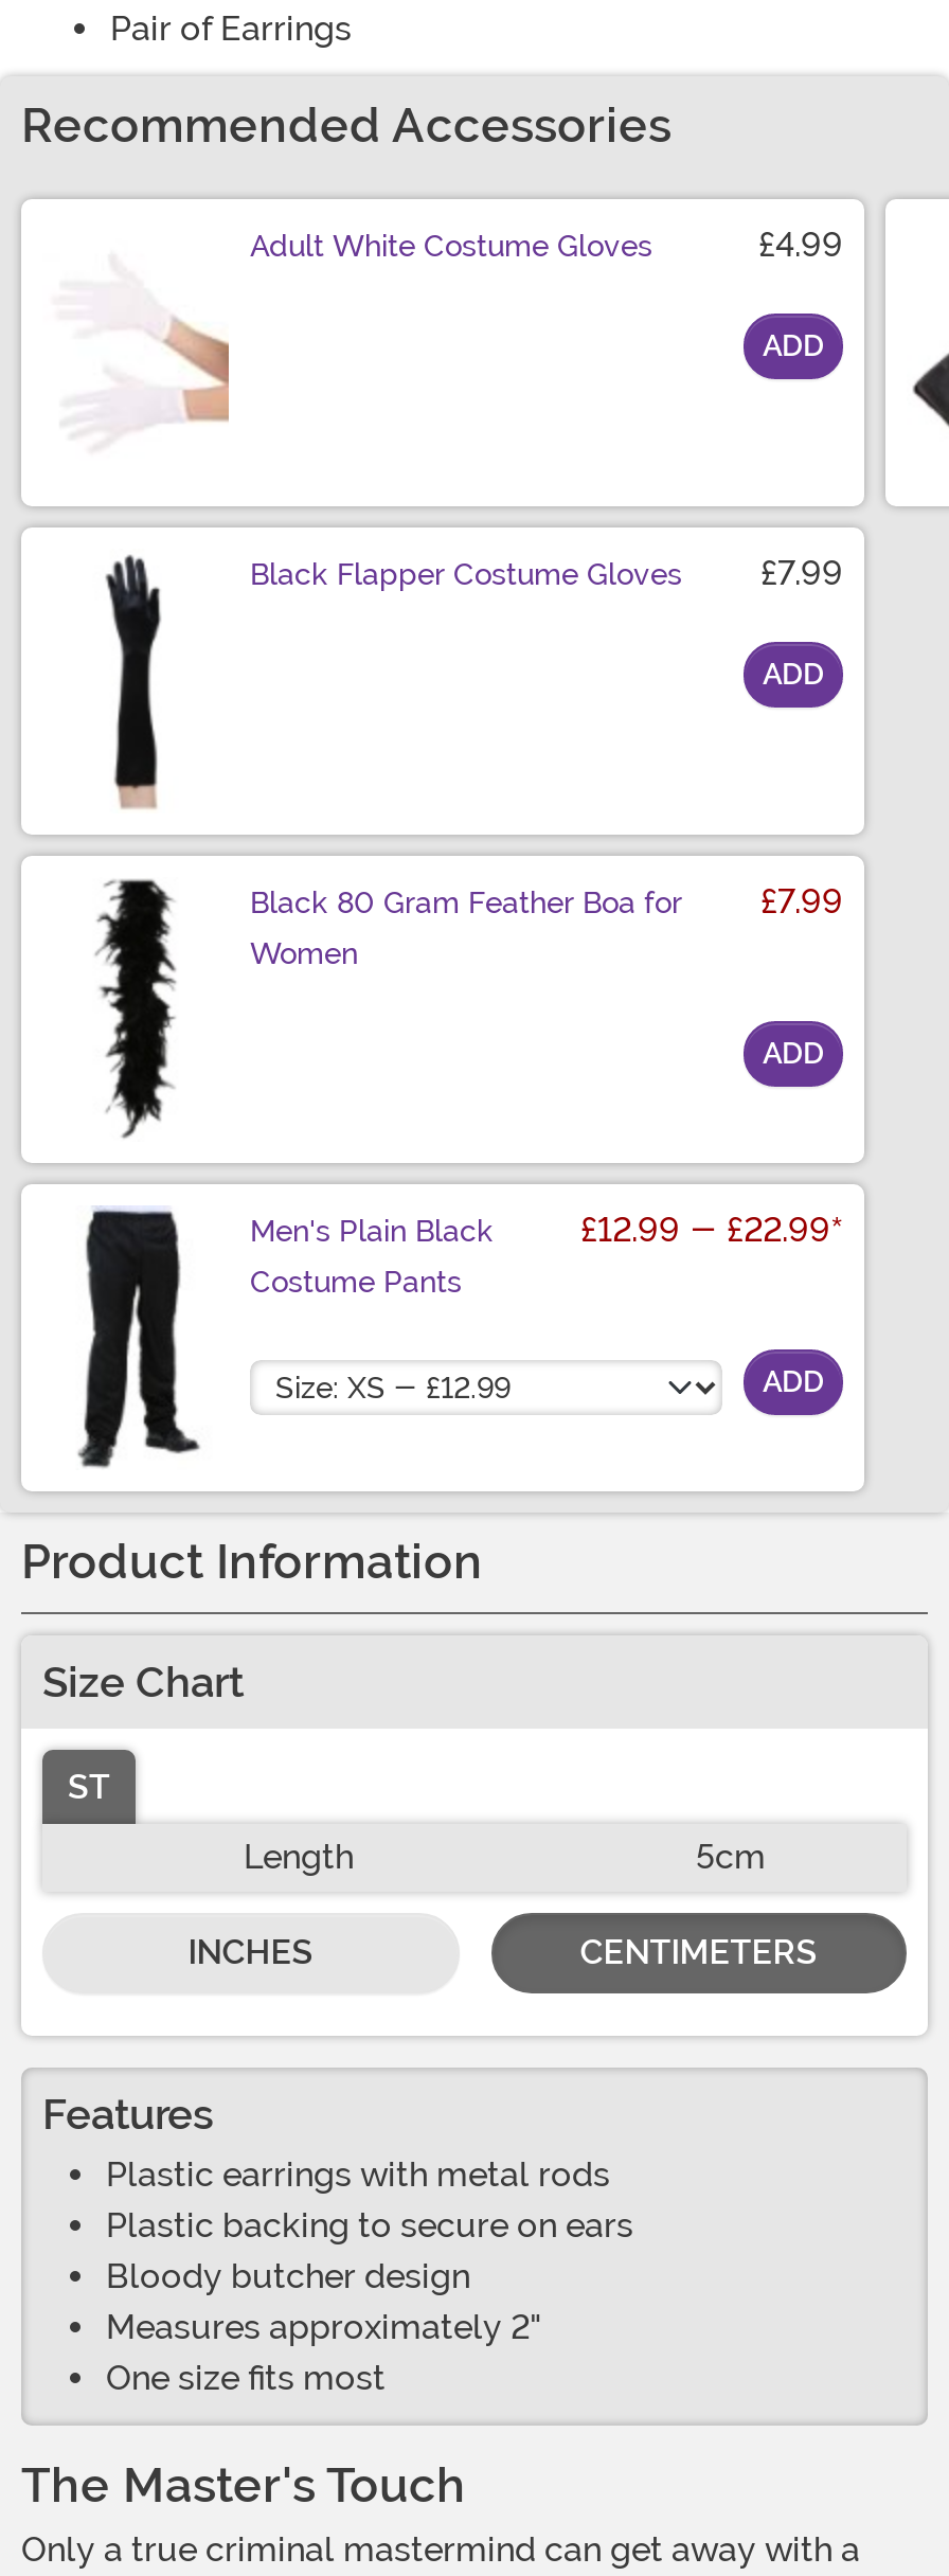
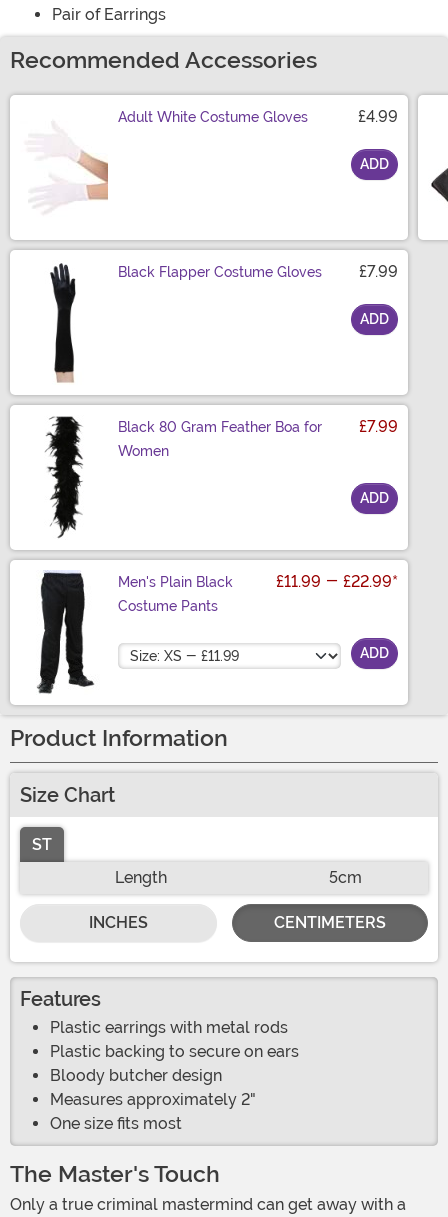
[580,1210,843,1250] £12.99 - £22.99* -> [276,572,398,591] £11.99 - £22.99*

